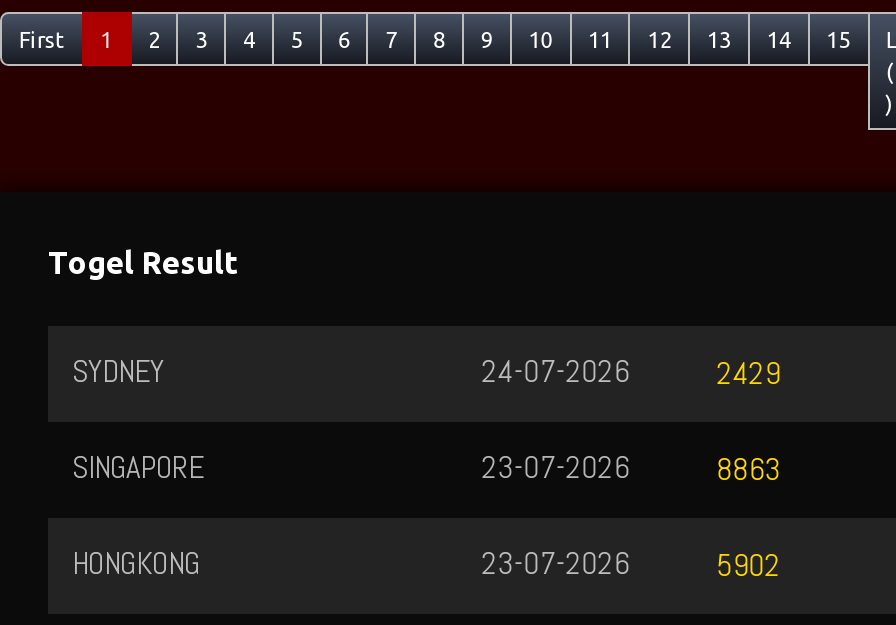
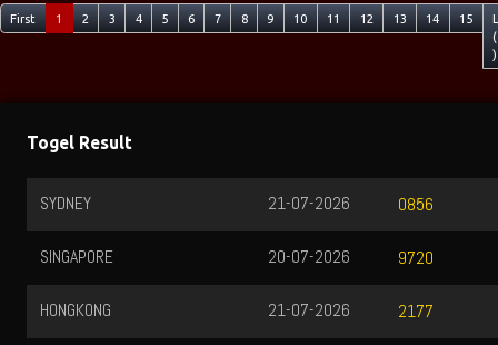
[481,353,629,393] 24-07-2026 -> [268,193,350,215] 21-07-2026
[717,354,781,394] 2429 -> [398,194,434,216] 0856
[481,449,629,489] 23-07-2026 -> [268,246,350,269] 20-07-2026
[717,450,781,490] 8863 -> [398,247,434,269] 9720
[481,545,629,585] 23-07-2026 -> [268,300,350,322] 21-07-2026
[717,546,781,586] 5902 -> [398,300,434,323] 2177

